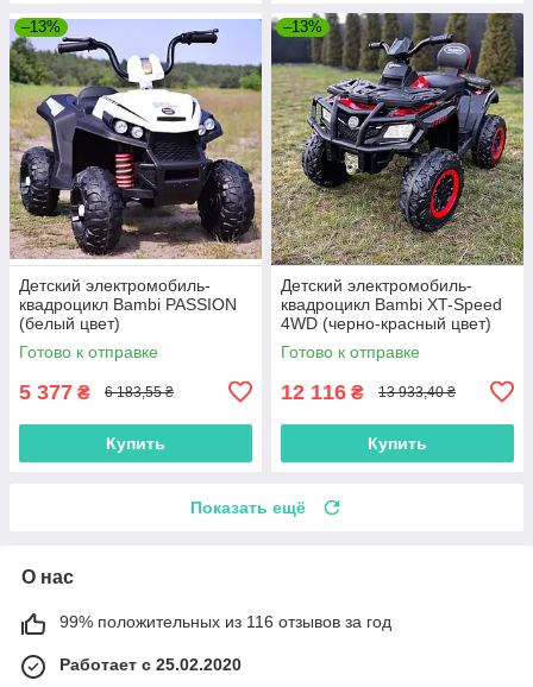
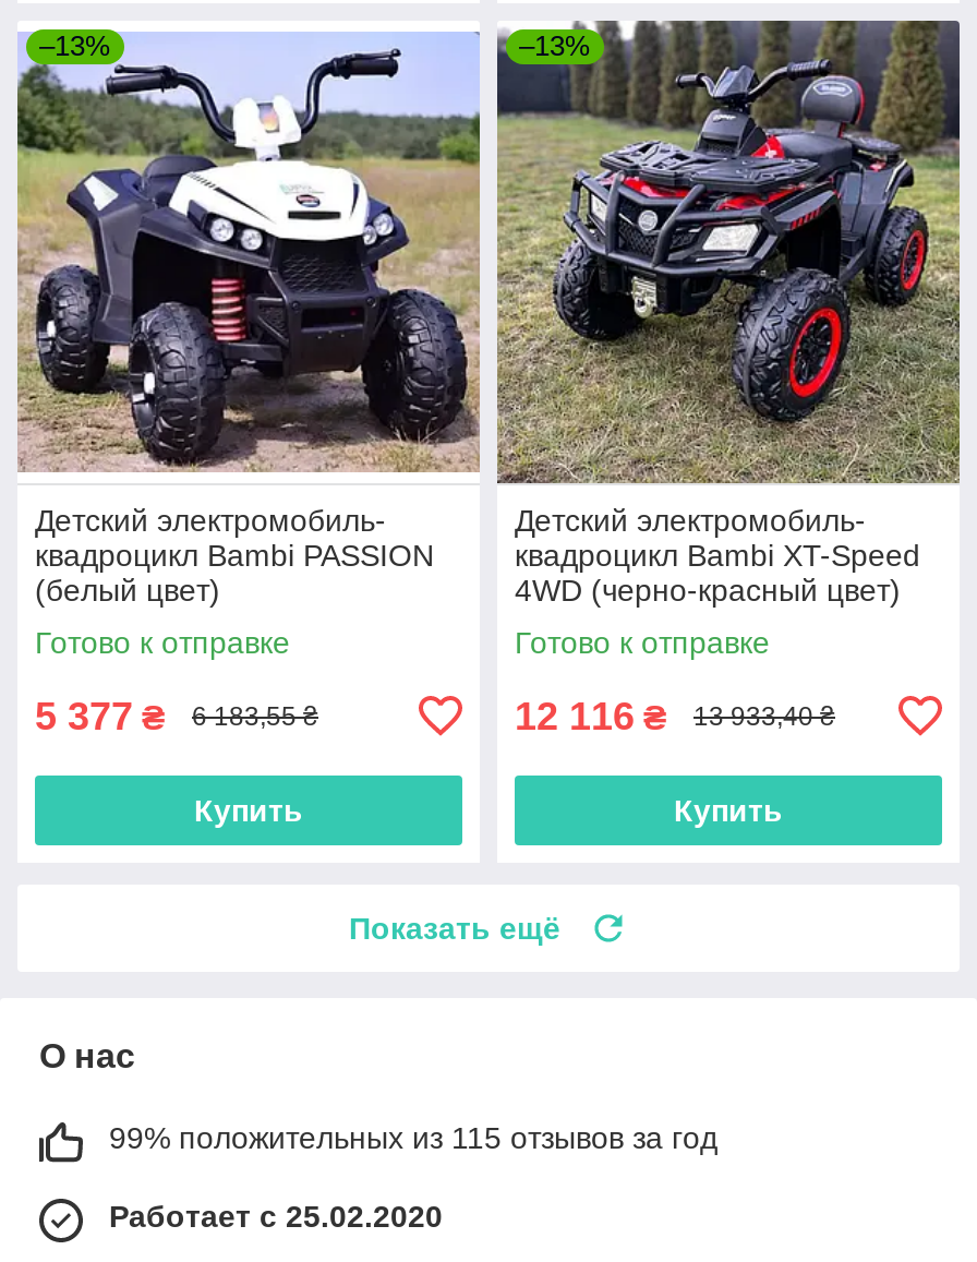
[59,612,391,631] 99% положительных из 116 отзывов за год -> [109,1120,717,1155] 99% положительных из 115 отзывов за год

